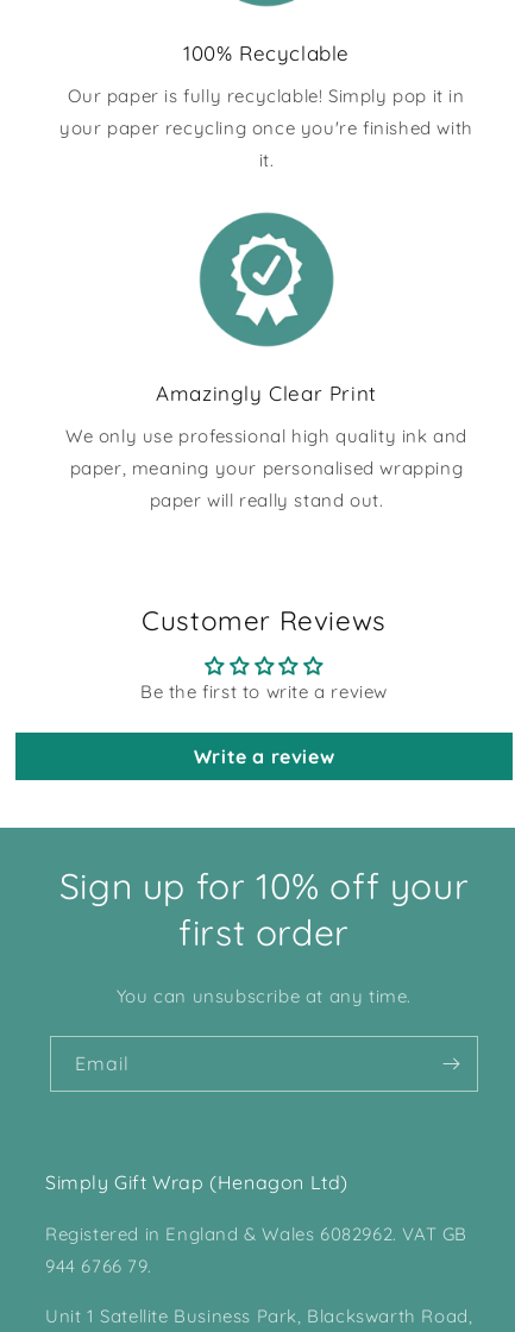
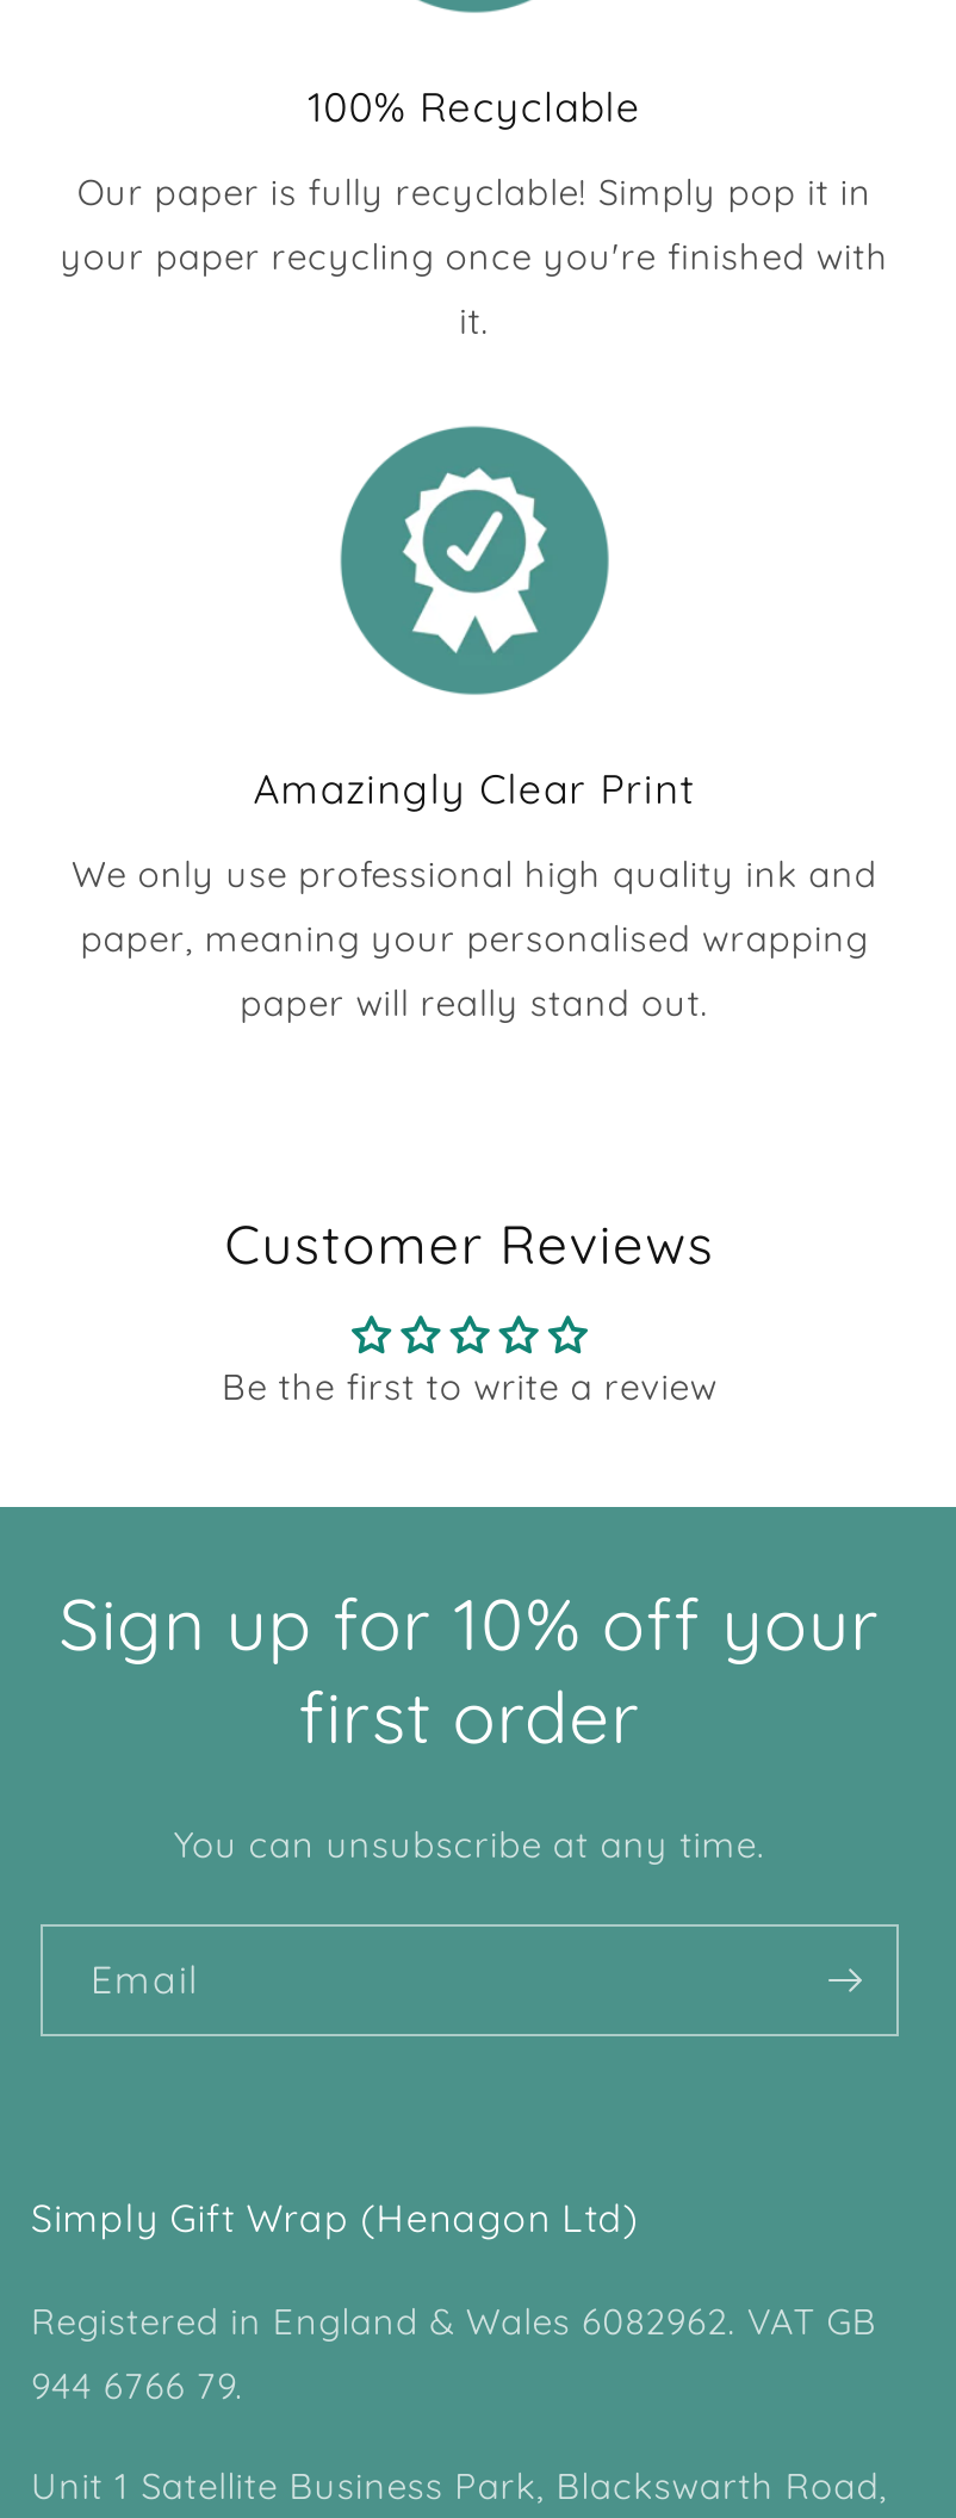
[194,744,334,768] Write a review -> none

